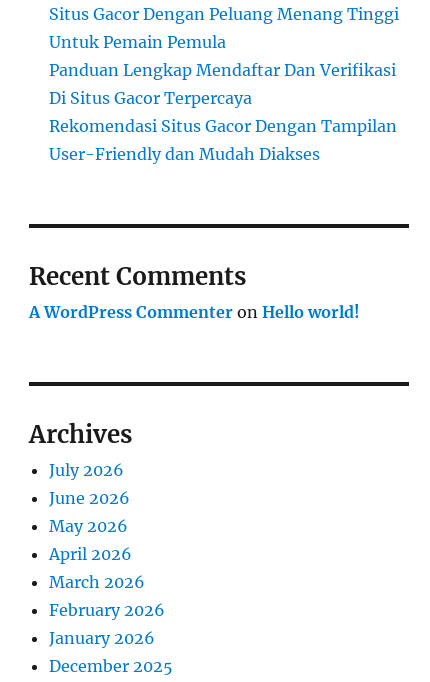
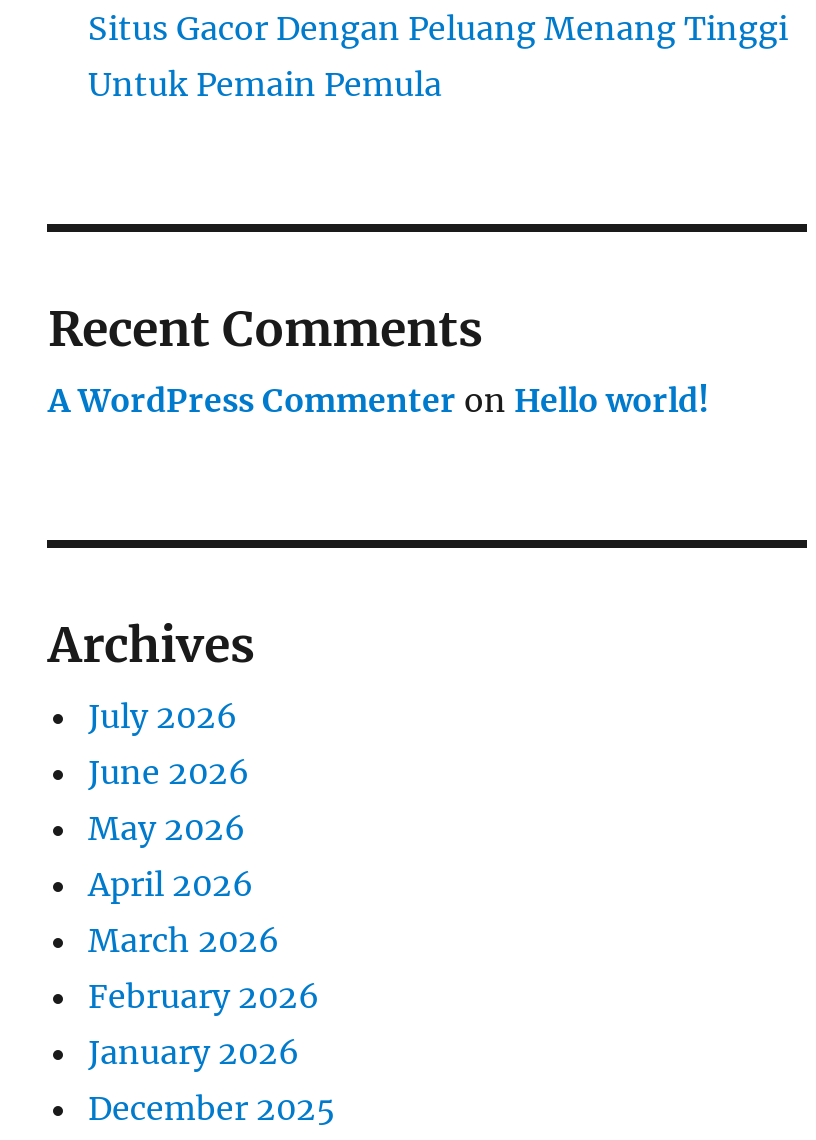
[49,60,397,164] Panduan Lengkap Mendaftar Dan Verifikasi | Di Situs Gacor Terpercaya | Rekomendasi Situs Gacor Dengan Tampilan | User-Friendly dan Mudah Diakses -> none

